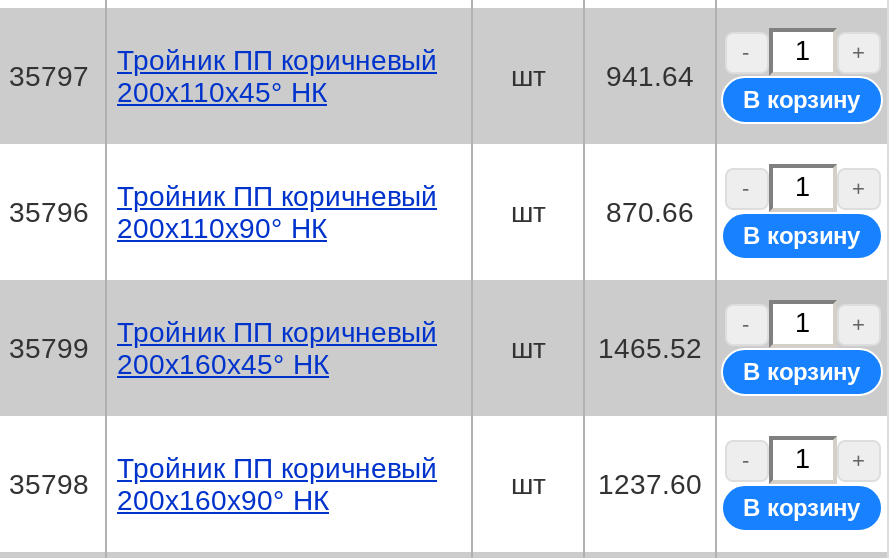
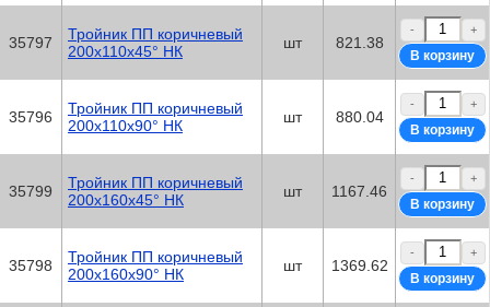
[511,60,694,92] шт 941.64 -> [283,34,383,51] шт 821.38
[511,196,694,228] шт 870.66 -> [283,108,383,126] шт 880.04
[511,332,702,364] шт 1465.52 -> [283,182,387,200] шт 1167.46
[511,468,702,500] шт 1237.60 -> [283,257,388,274] шт 1369.62

